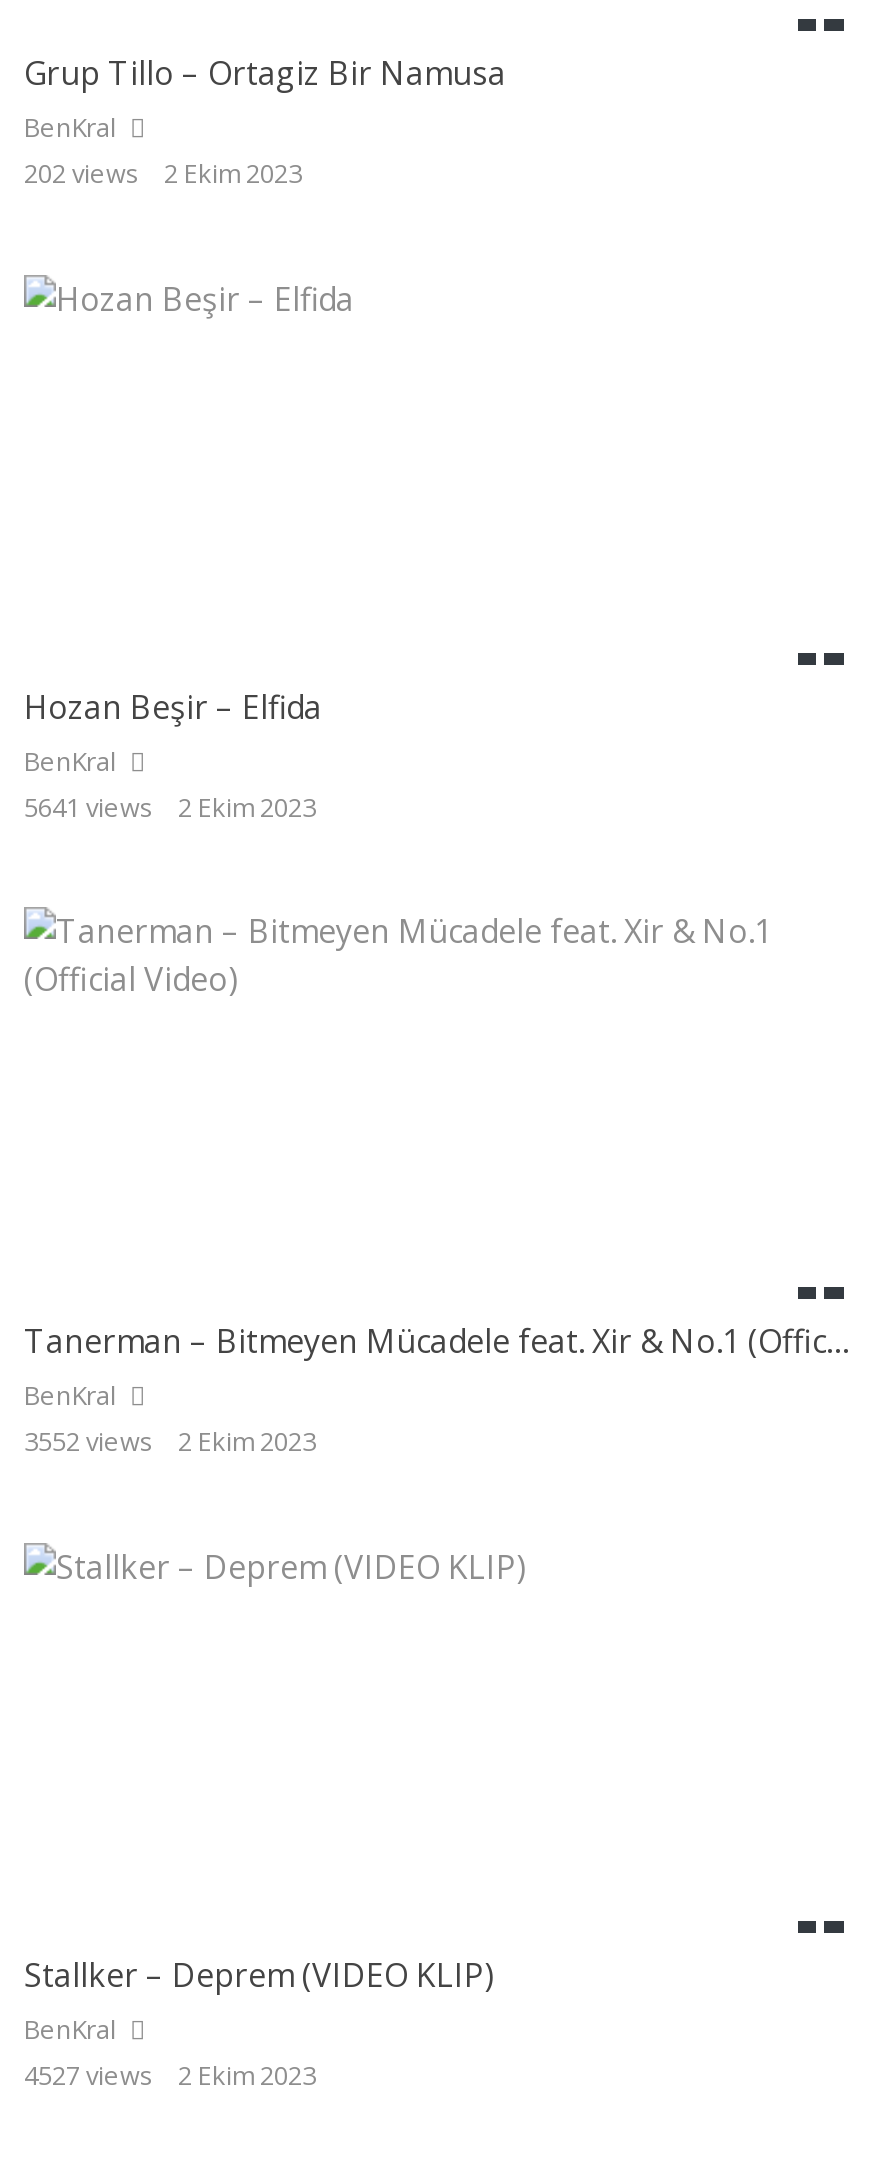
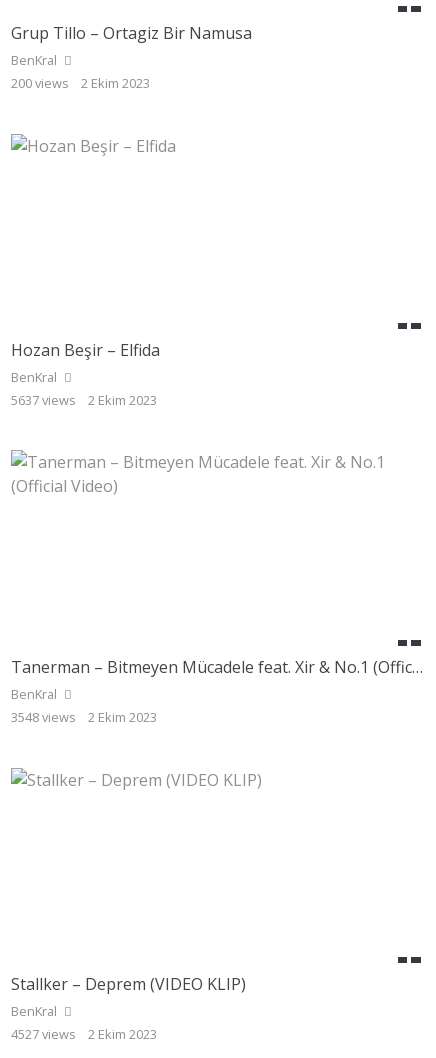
[24,154,302,190] 202 views 2 Ekim 2023 -> [11,74,150,92] 200 views 2 Ekim 2023
[24,788,316,824] 5641 views 2 Ekim 2023 -> [11,391,157,409] 5637 views 2 Ekim 2023
[24,1422,316,1458] 3552 views 2 Ekim 2023 -> [11,708,157,726] 3548 views 2 Ekim 2023

